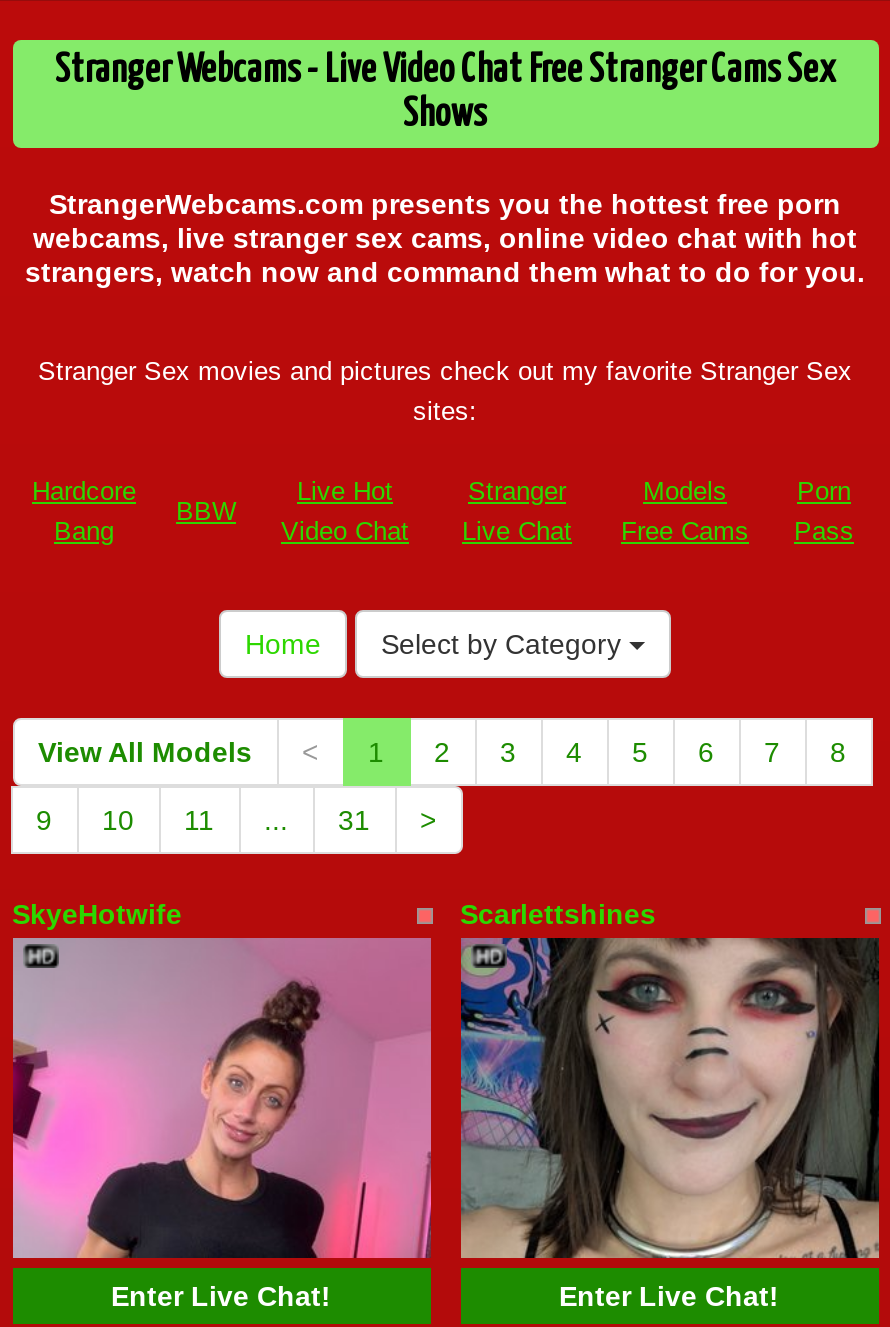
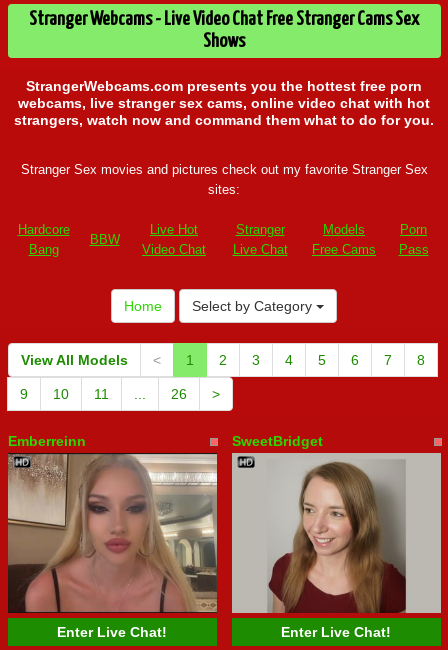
[338,804,370,836] 31 -> [170,386,186,402] 26
[12,898,182,930] SkyeHotwife -> [7,433,85,449] Emberreinn
[460,898,656,930] Scarlettshines -> [231,433,322,449] SweetBridget
[11,936,433,1260] [image] -> [7,452,218,614] [image]
[459,936,881,1260] [image] -> [231,452,442,614] [image]

